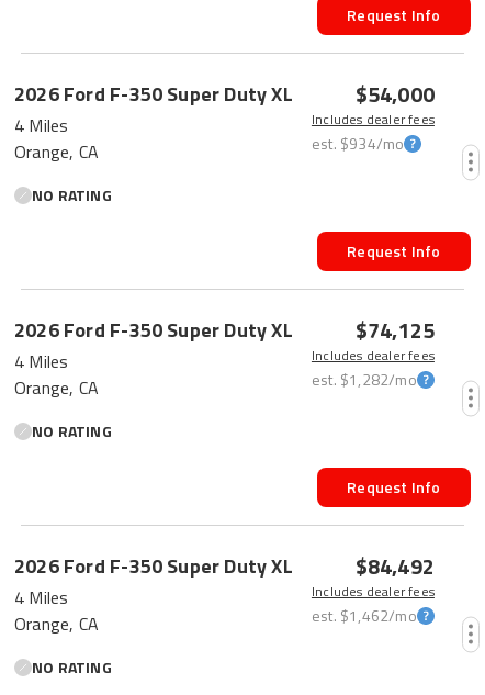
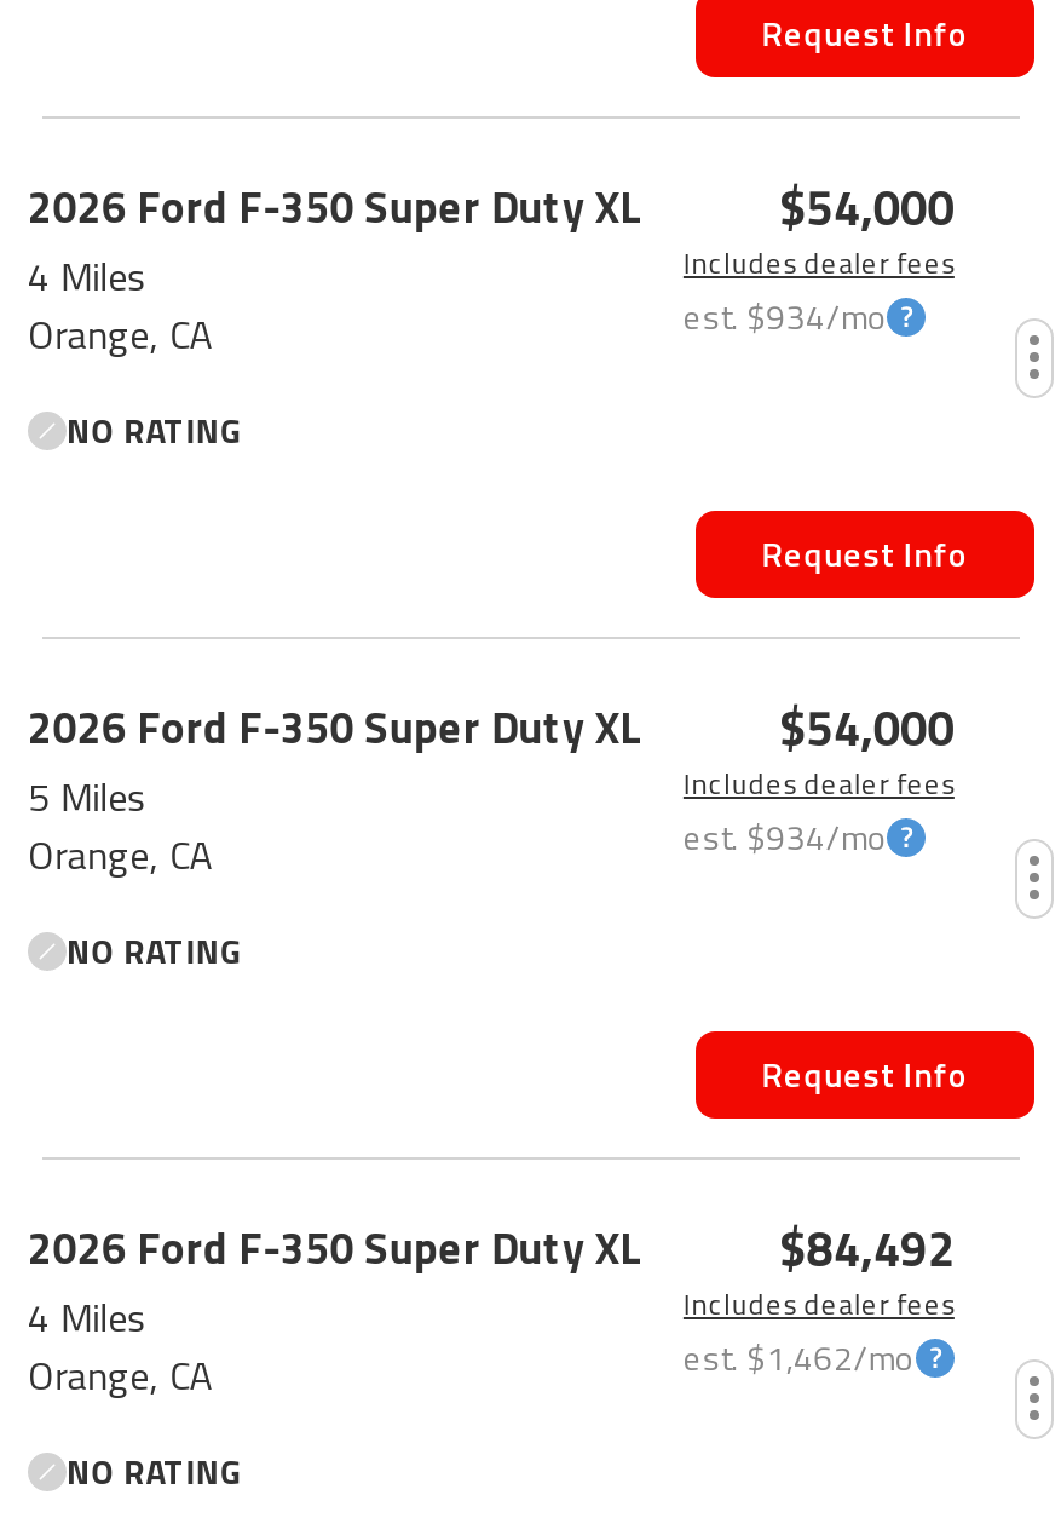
[355,313,434,347] $74,125 -> [779,690,954,765] $54,000
[14,348,68,374] 4 Miles -> [28,767,147,826] 5 Miles
[312,367,417,390] est. $1,282/mo -> [684,810,888,861] est. $934/mo

